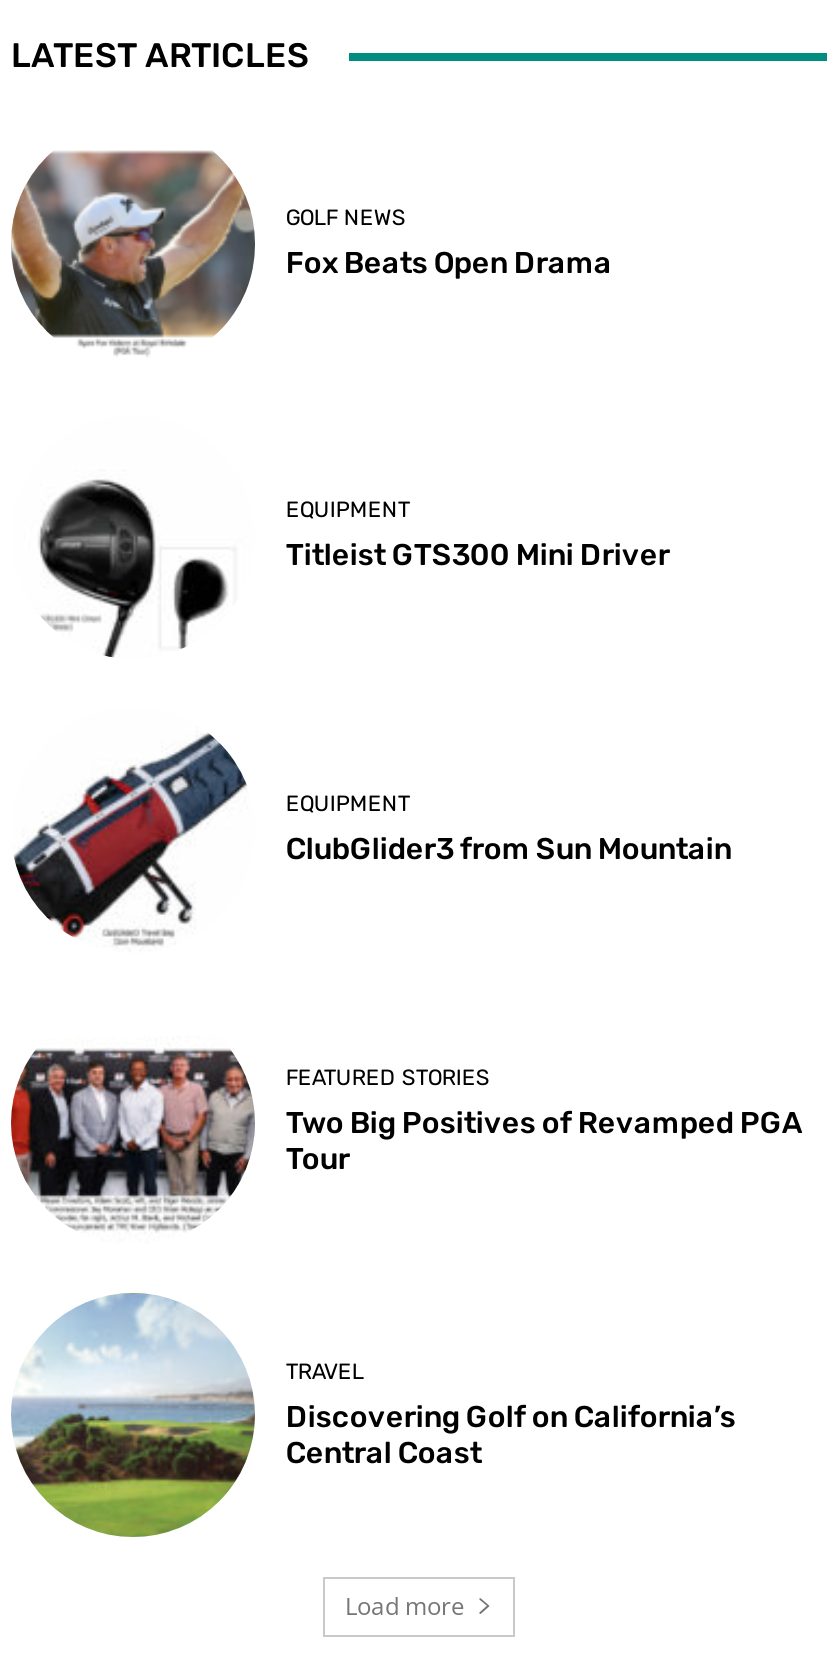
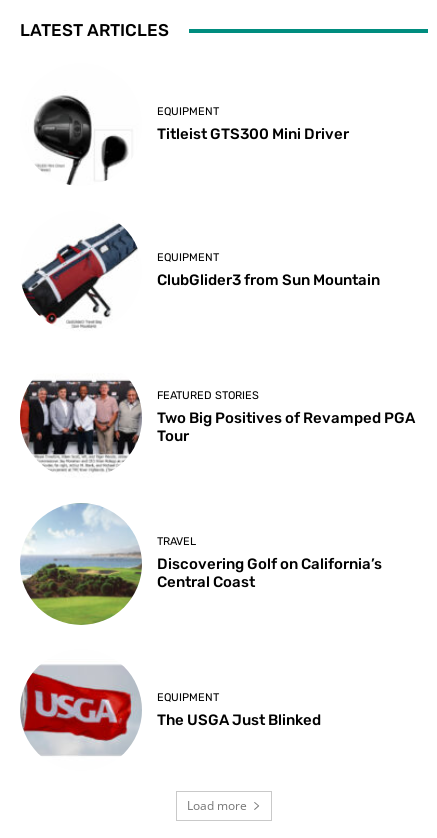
[9,149,612,353] [image] | GOLF NEWS | Fox Beats Open Drama -> none
moved [13,498,802,1470] -> [21,105,415,591]: [image] | EQUIPMENT | Titleist GTS300 Mini Driver | ... | Discovering Golf on California’s | Central Coast
none -> [21,665,321,756] [image] | EQUIPMENT | The USGA Just Blinked

